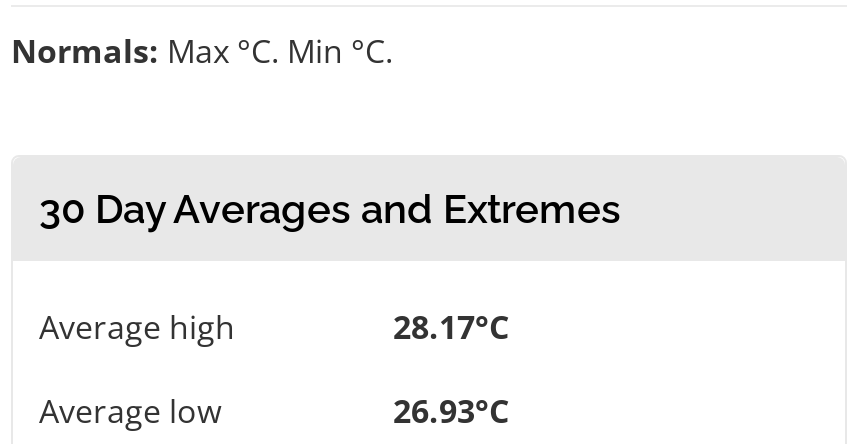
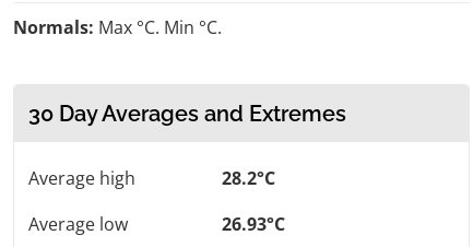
[393,305,509,349] 28.17°C -> [222,166,275,190] 28.2°C

